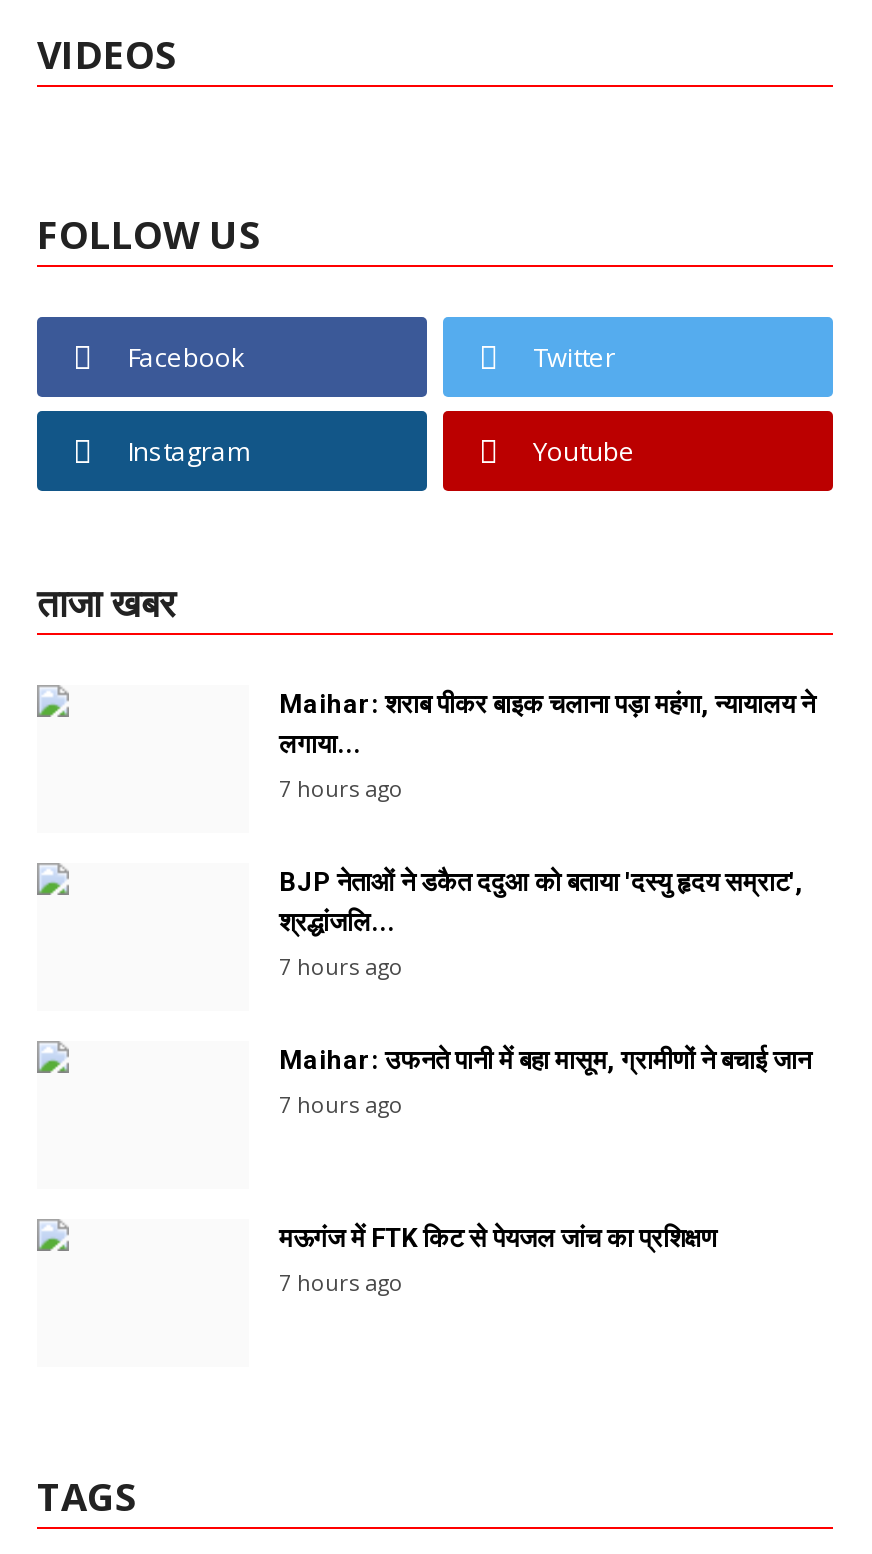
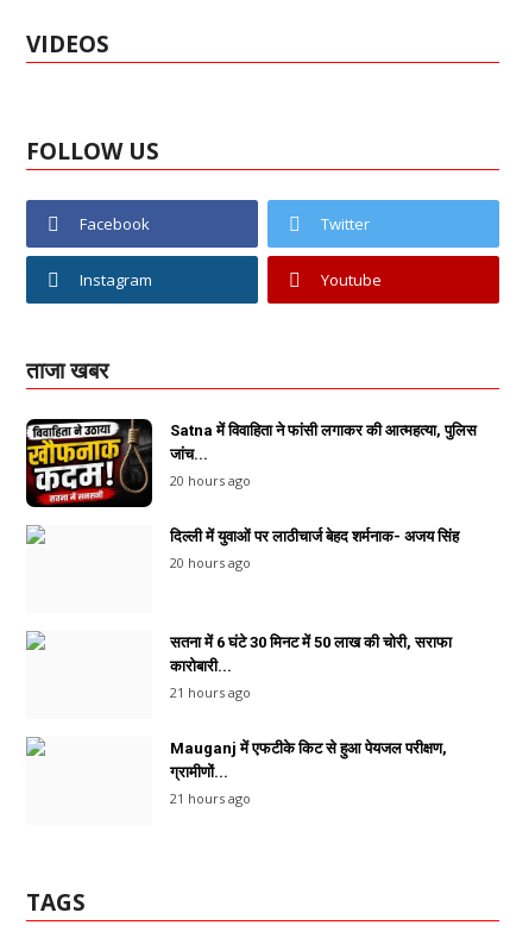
none -> [25,418,153,508] [image]
[279,689,815,759] Maihar: शराब पीकर बाइक चलाना पड़ा महंगा, न्यायालय ने | लगाया... -> [170,421,477,463] Satna में विवाहिता ने फांसी लगाकर की आत्महत्या, पुलिस | जांच...
[279,773,403,803] 7 hours ago -> [170,471,251,489] 20 hours ago
[279,867,803,937] BJP नेताओं ने डकैत ददुआ को बताया 'दस्यु हृदय सम्राट', | श्रद्धांजलि... -> [170,527,459,545] दिल्ली में युवाओं पर लाठीचार्ज बेहद शर्मनाक- अजय सिंह
[279,951,403,981] 7 hours ago -> [170,553,251,571] 20 hours ago
[279,1045,811,1075] Maihar: उफनते पानी में बहा मासूम, ग्रामीणों ने बचाई जान -> [170,633,452,675] सतना में 6 घंटे 30 मिनट में 50 लाख की चोरी, सराफा | कारोबारी...
[279,1089,403,1119] 7 hours ago -> [170,683,251,701] 21 hours ago
[279,1223,729,1253] मऊगंज में FTK किट से पेयजल जांच का प्रशिक्षण -> [170,739,447,781] Mauganj में एफटीके किट से हुआ पेयजल परीक्षण, | ग्रामीणों...
[279,1267,403,1297] 7 hours ago -> [170,789,251,807] 21 hours ago

